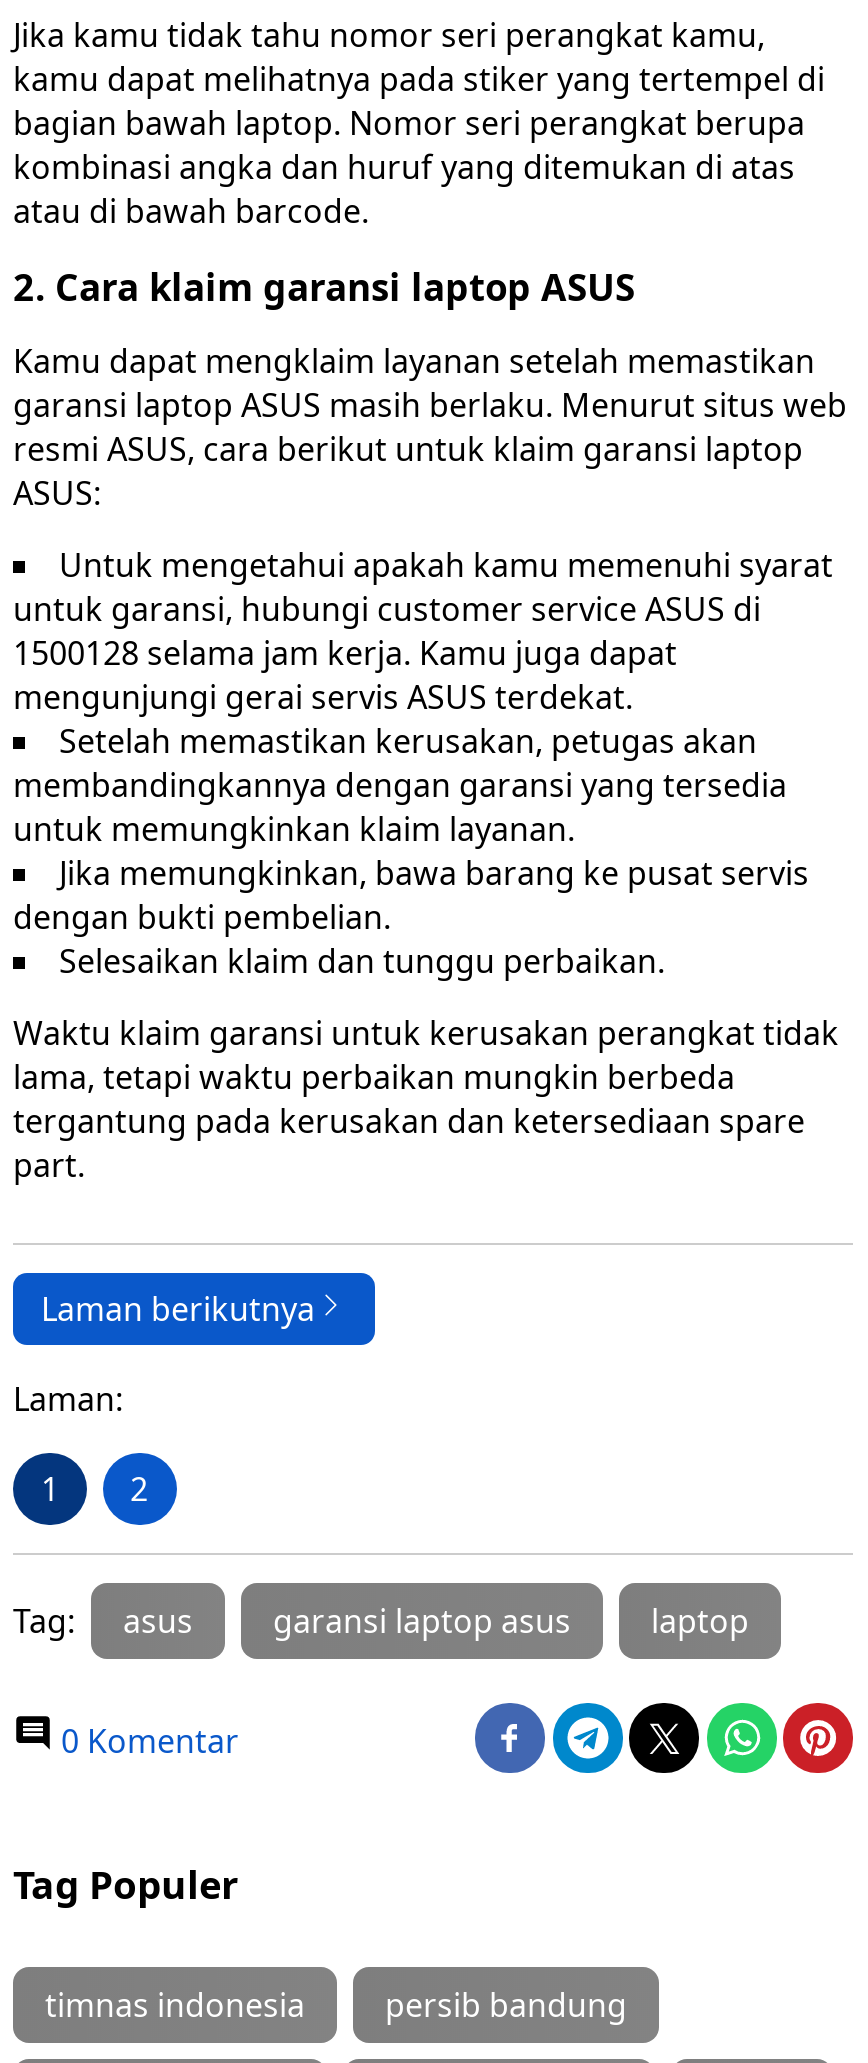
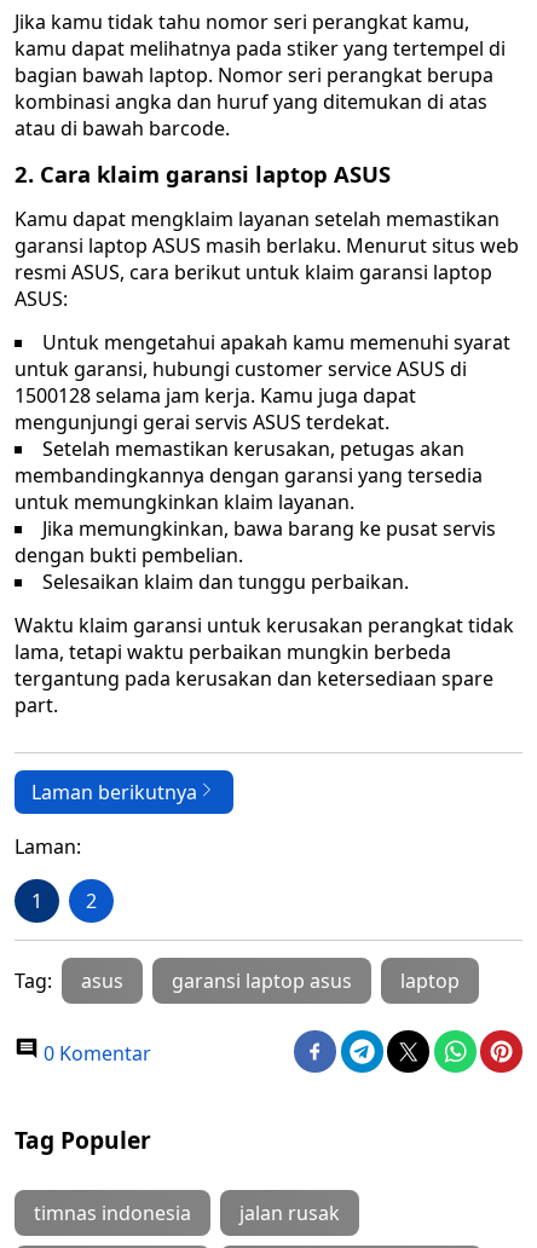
[385,1983,627,2027] persib bandung -> [239,1200,340,1226] jalan rusak

